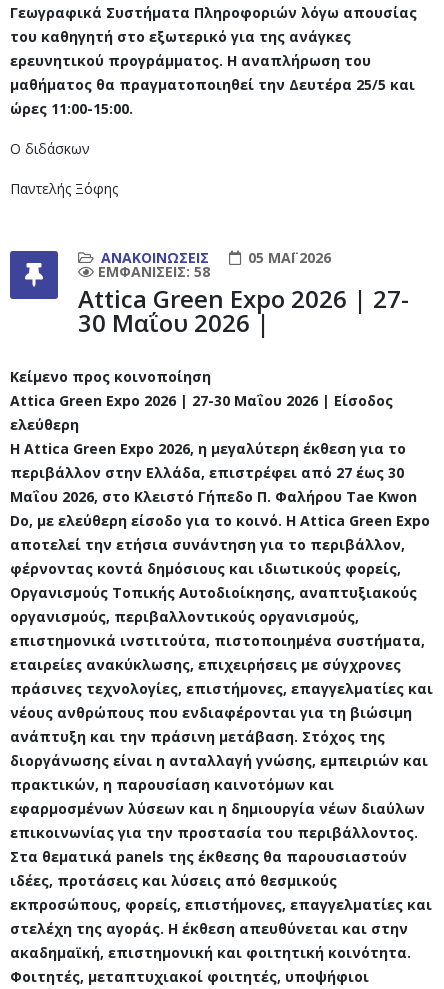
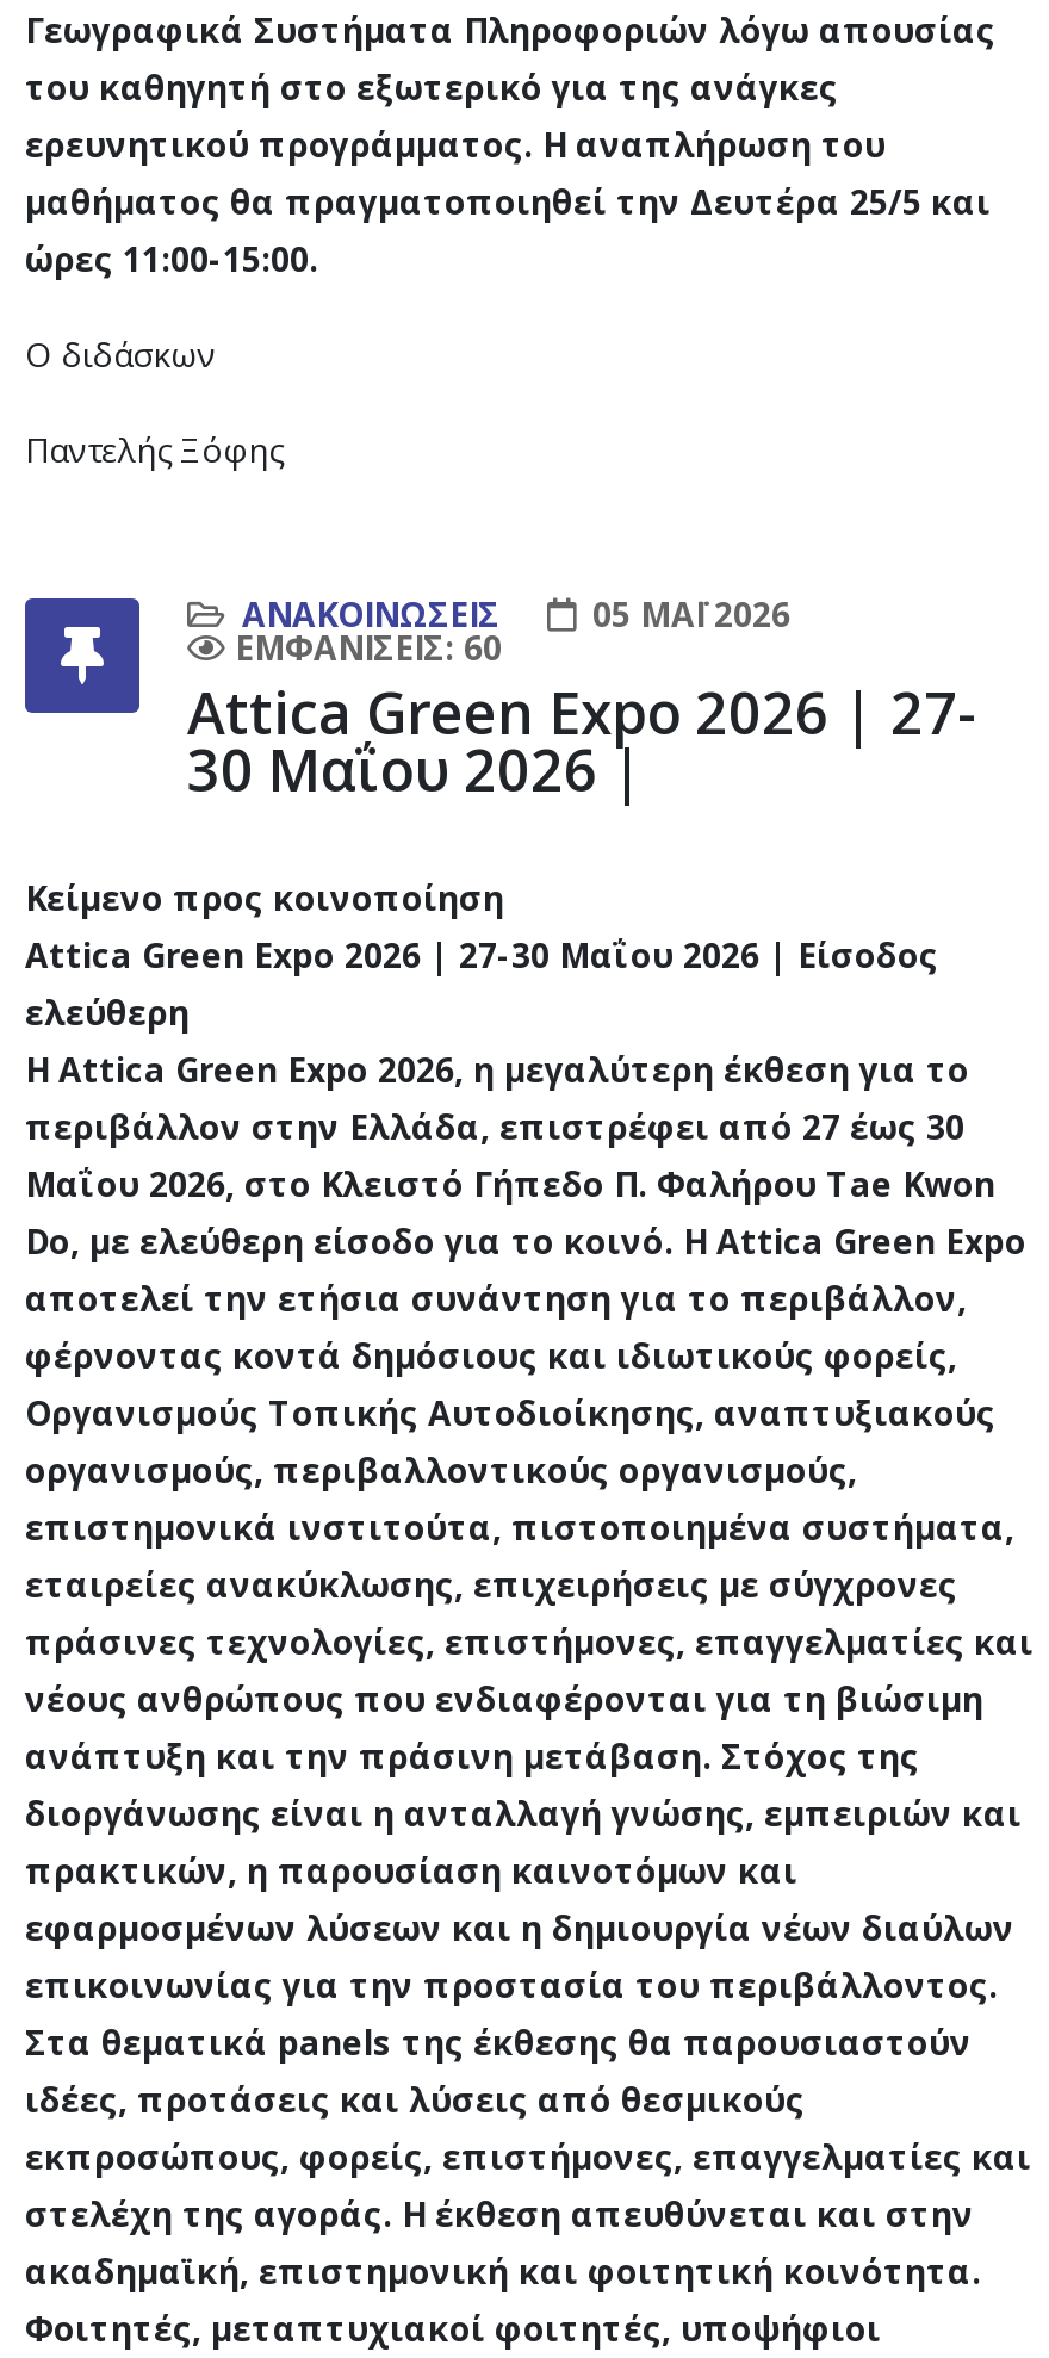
[98,262,210,281] ΕΜΦΑΝΊΣΕΙΣ: 58 -> [235,625,502,670] ΕΜΦΑΝΊΣΕΙΣ: 60

